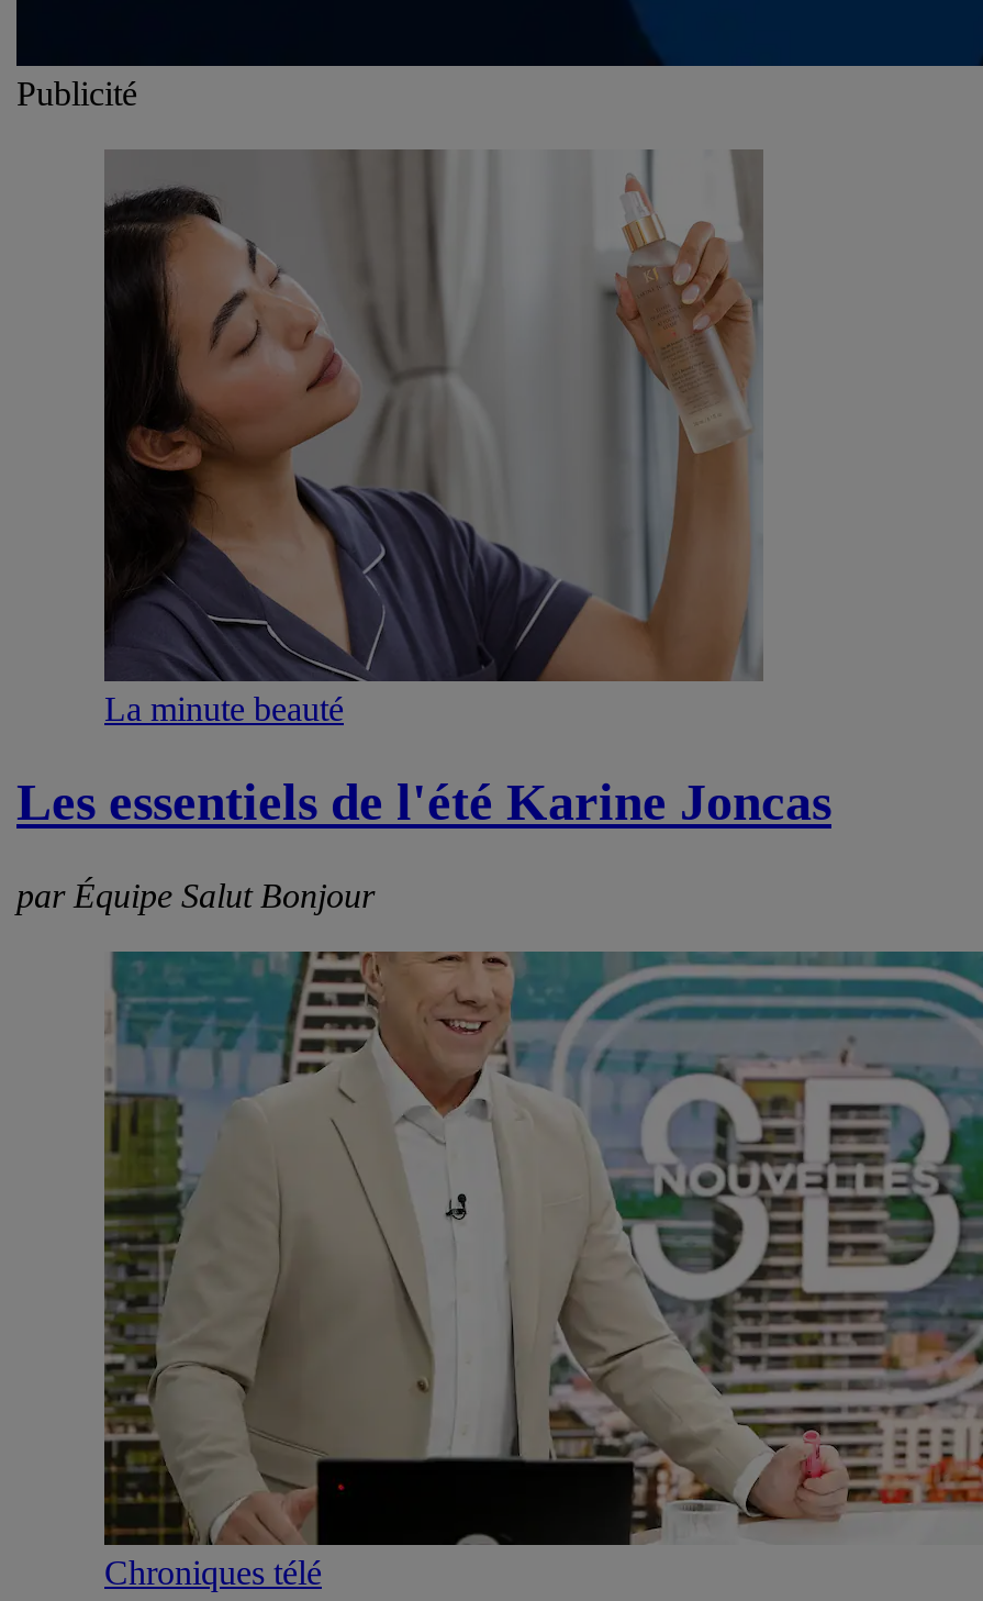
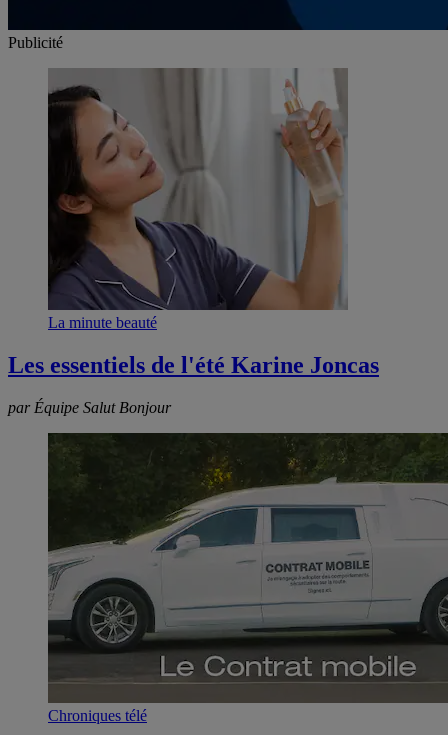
[102,949,976,1547] [image] -> [47,432,445,704] [image]

